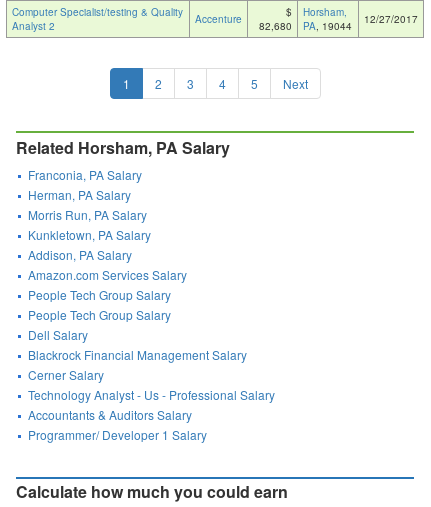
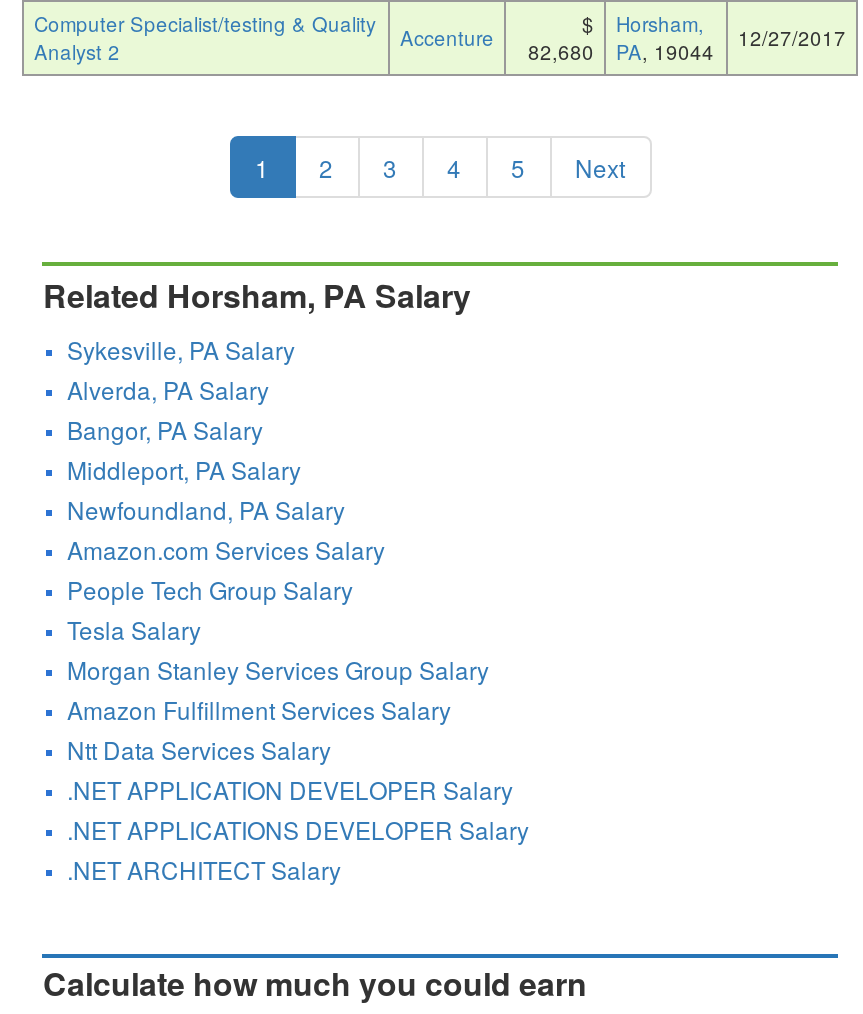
[28,166,151,263] Franconia, PA Salary | Herman, PA Salary | Morris Run, PA Salary | Kunkletown, PA Salary | Addison, PA Salary -> [67,332,345,526] Sykesville, PA Salary | Alverda, PA Salary | Bangor, PA Salary | Middleport, PA Salary | Newfoundland, PA Salary
[28,306,275,443] People Tech Group Salary | Dell Salary | Blackrock Financial Management Salary | Cerner Salary | Technology Analyst - Us - Professional Salary | Accountants & Auditors Salary | Programmer/ Developer 1 Salary -> [67,612,529,886] Tesla Salary | Morgan Stanley Services Group Salary | Amazon Fulfillment Services Salary | Ntt Data Services Salary | .NET APPLICATION DEVELOPER Salary | .NET APPLICATIONS DEVELOPER Salary | .NET ARCHITECT Salary

